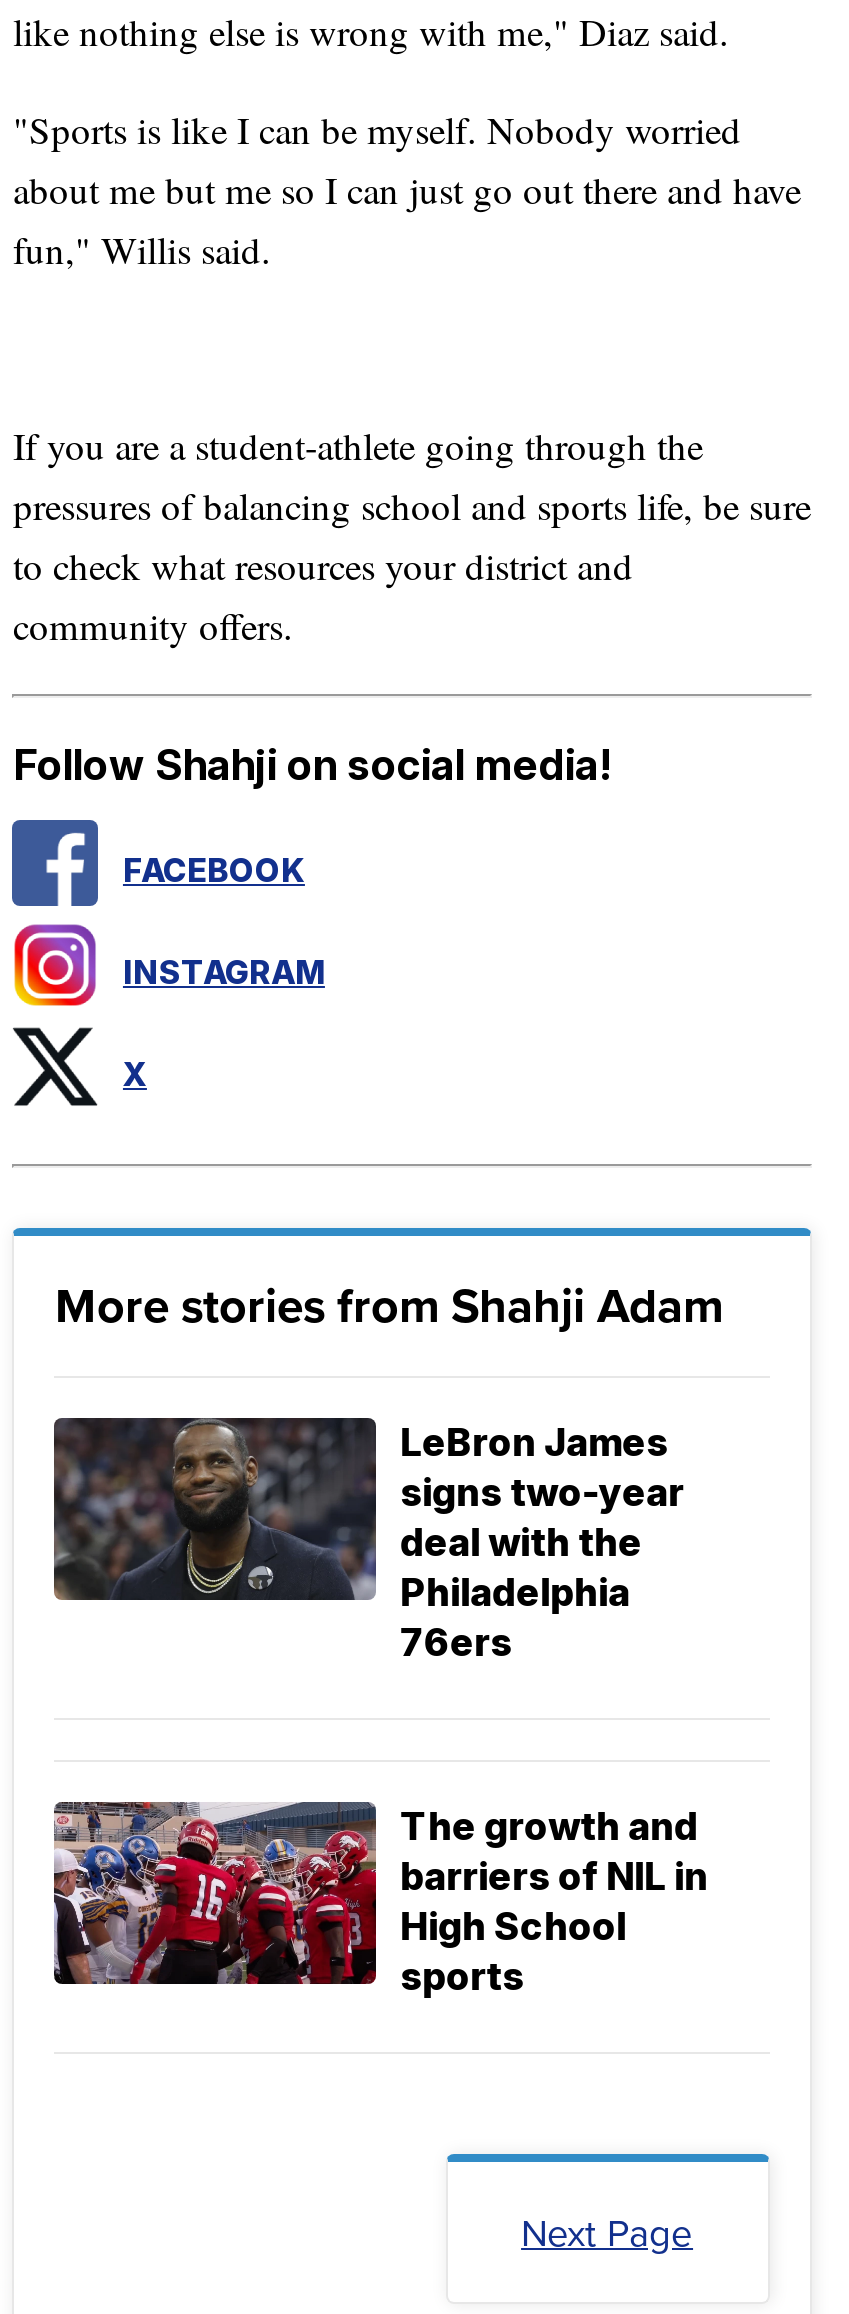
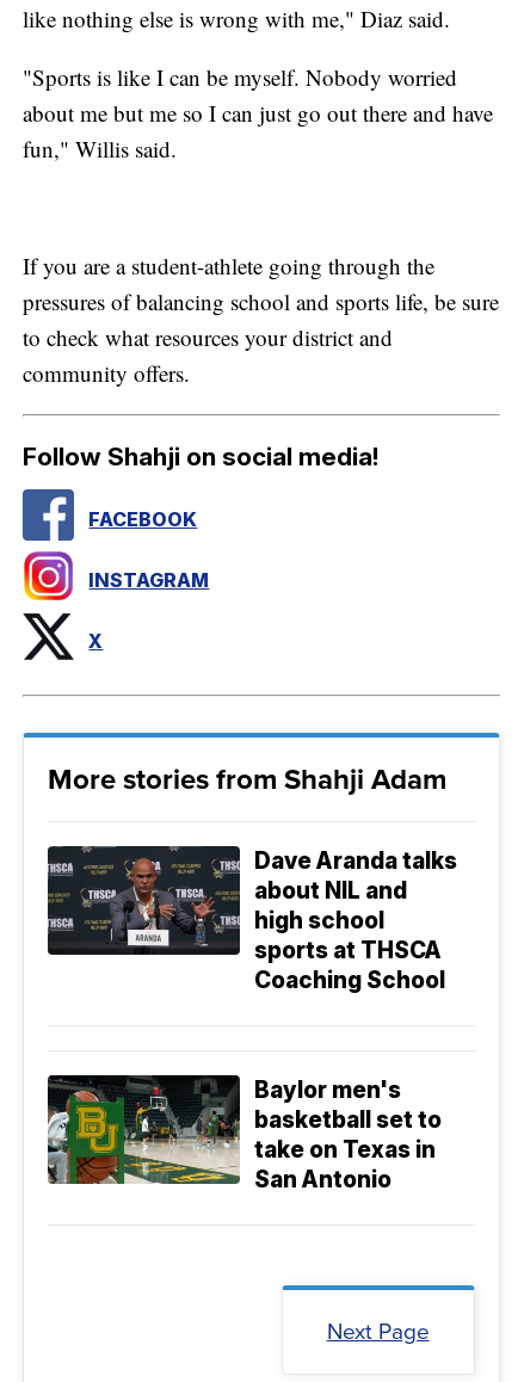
[54,1418,684,1667] [image] | LeBron James | signs two-year | deal with the | Philadelphia | 76ers -> [48,846,457,995] [image] | Dave Aranda talks | about NIL and | high school | sports at THSCA | Coaching School
[52,1800,708,2001] [image] | The growth and | barriers of NIL in | High School | sports -> [47,1074,442,1194] [image] | Baylor men's | basketball set to | take on Texas in | San Antonio

